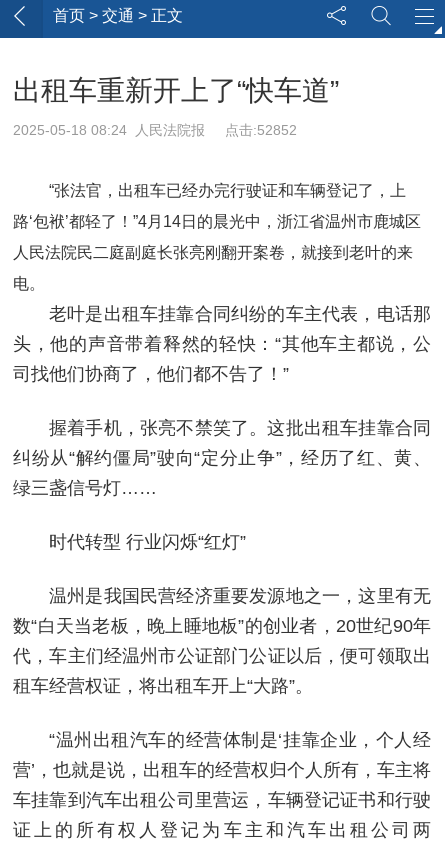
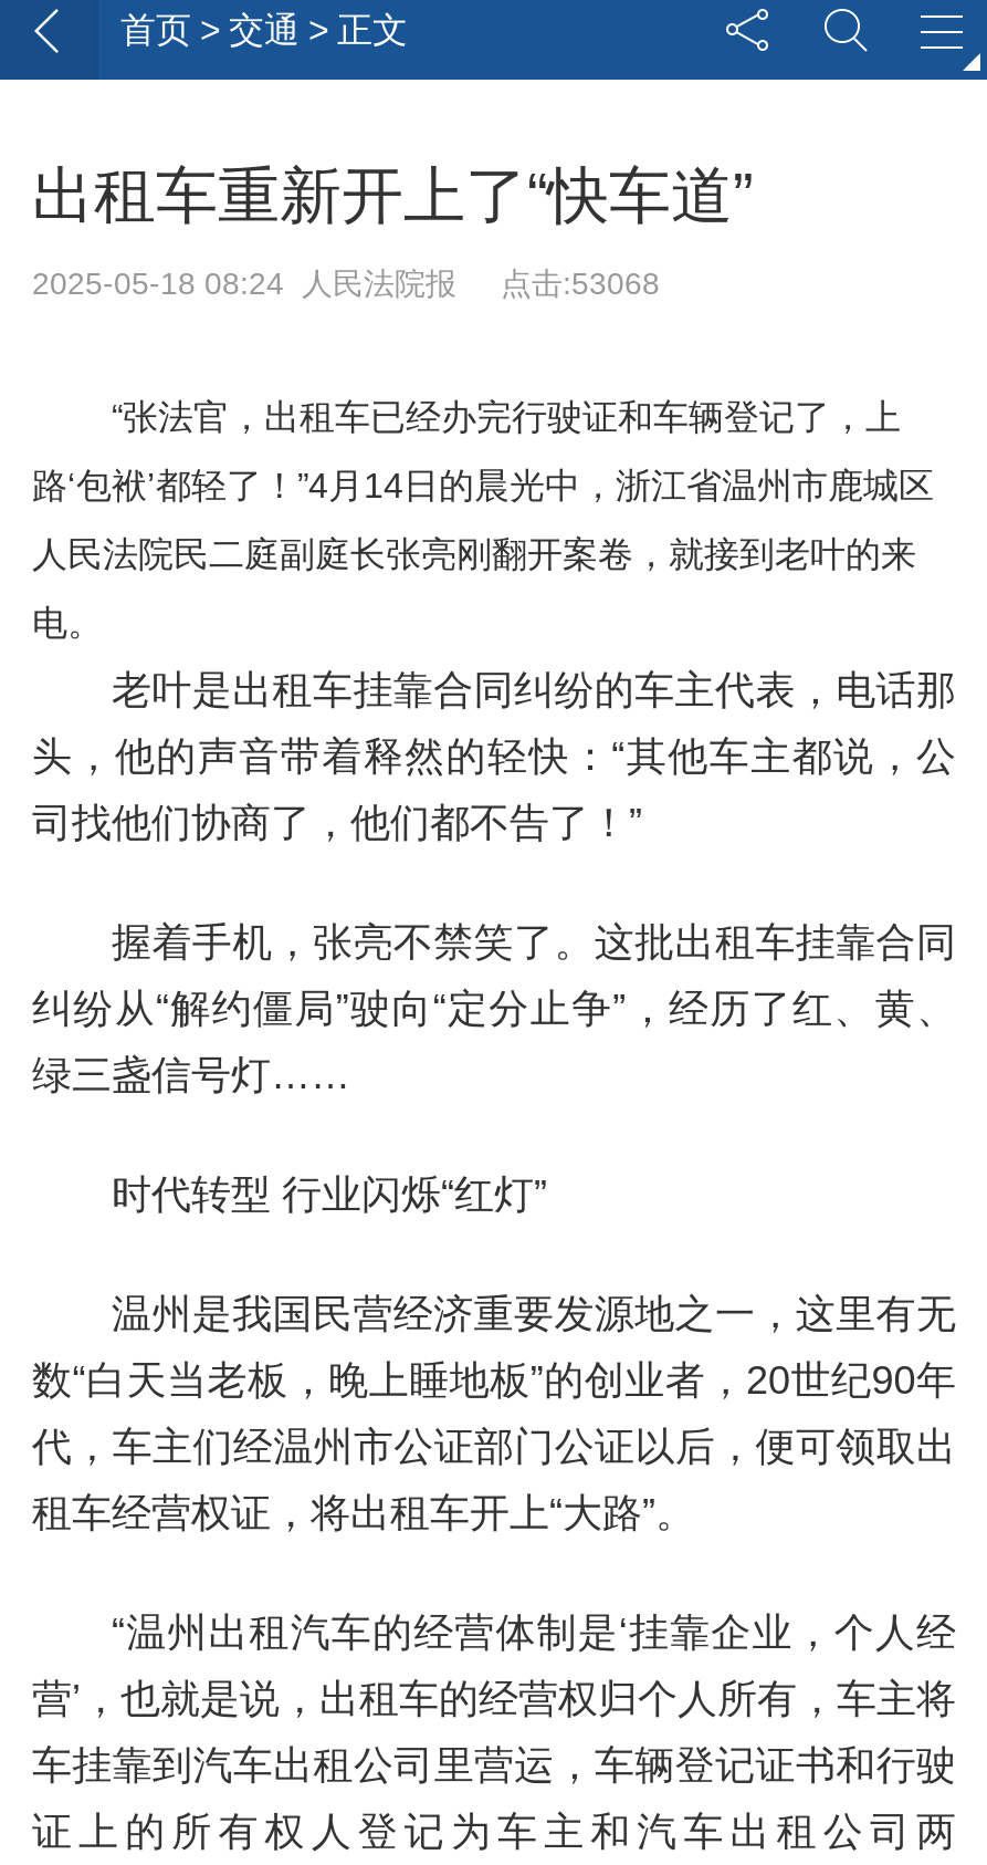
[13,122,297,138] 2025-05-18 08:24 人民法院报 点击:52852 -> [32,265,660,301] 2025-05-18 08:24 人民法院报 点击:53068

